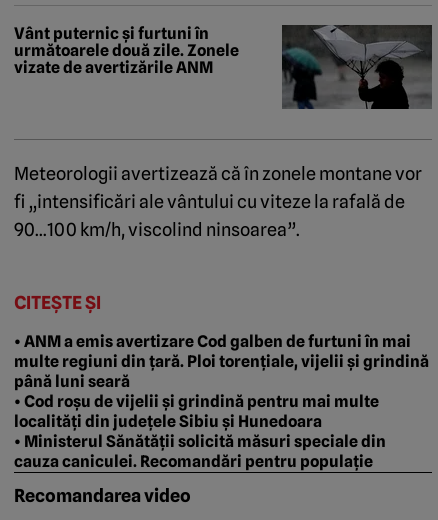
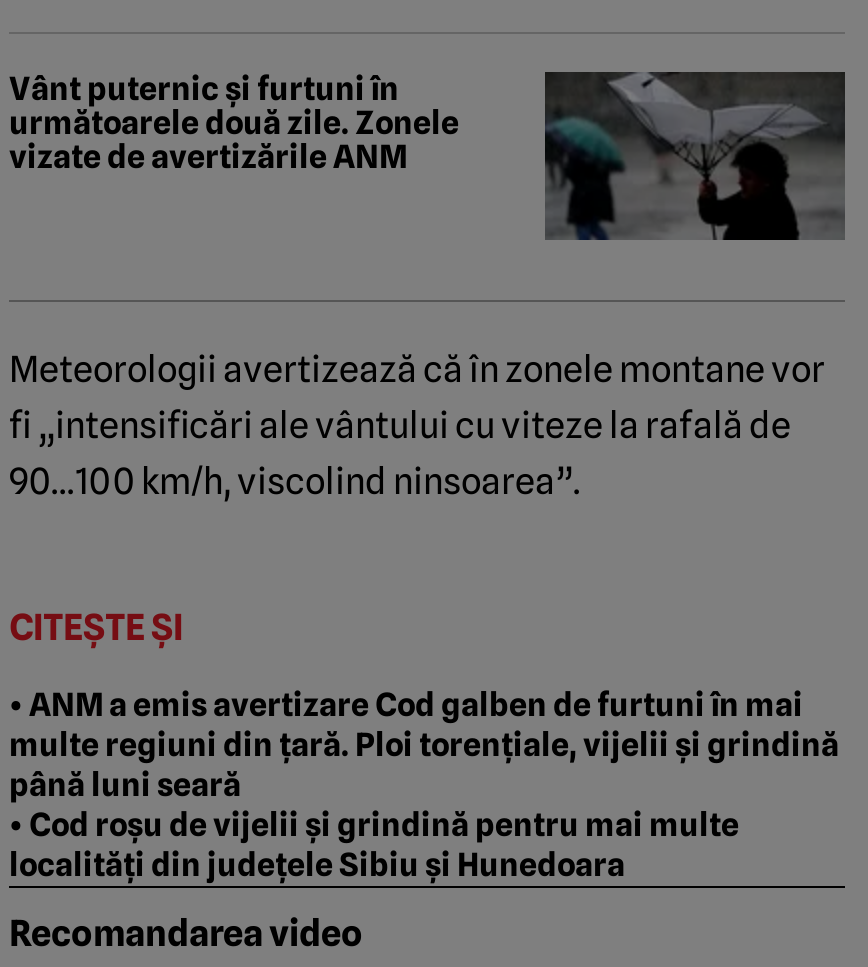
[14,432,386,471] • Ministerul Sănătății solicită măsuri speciale din | cauza caniculei. Recomandări pentru populație -> none

